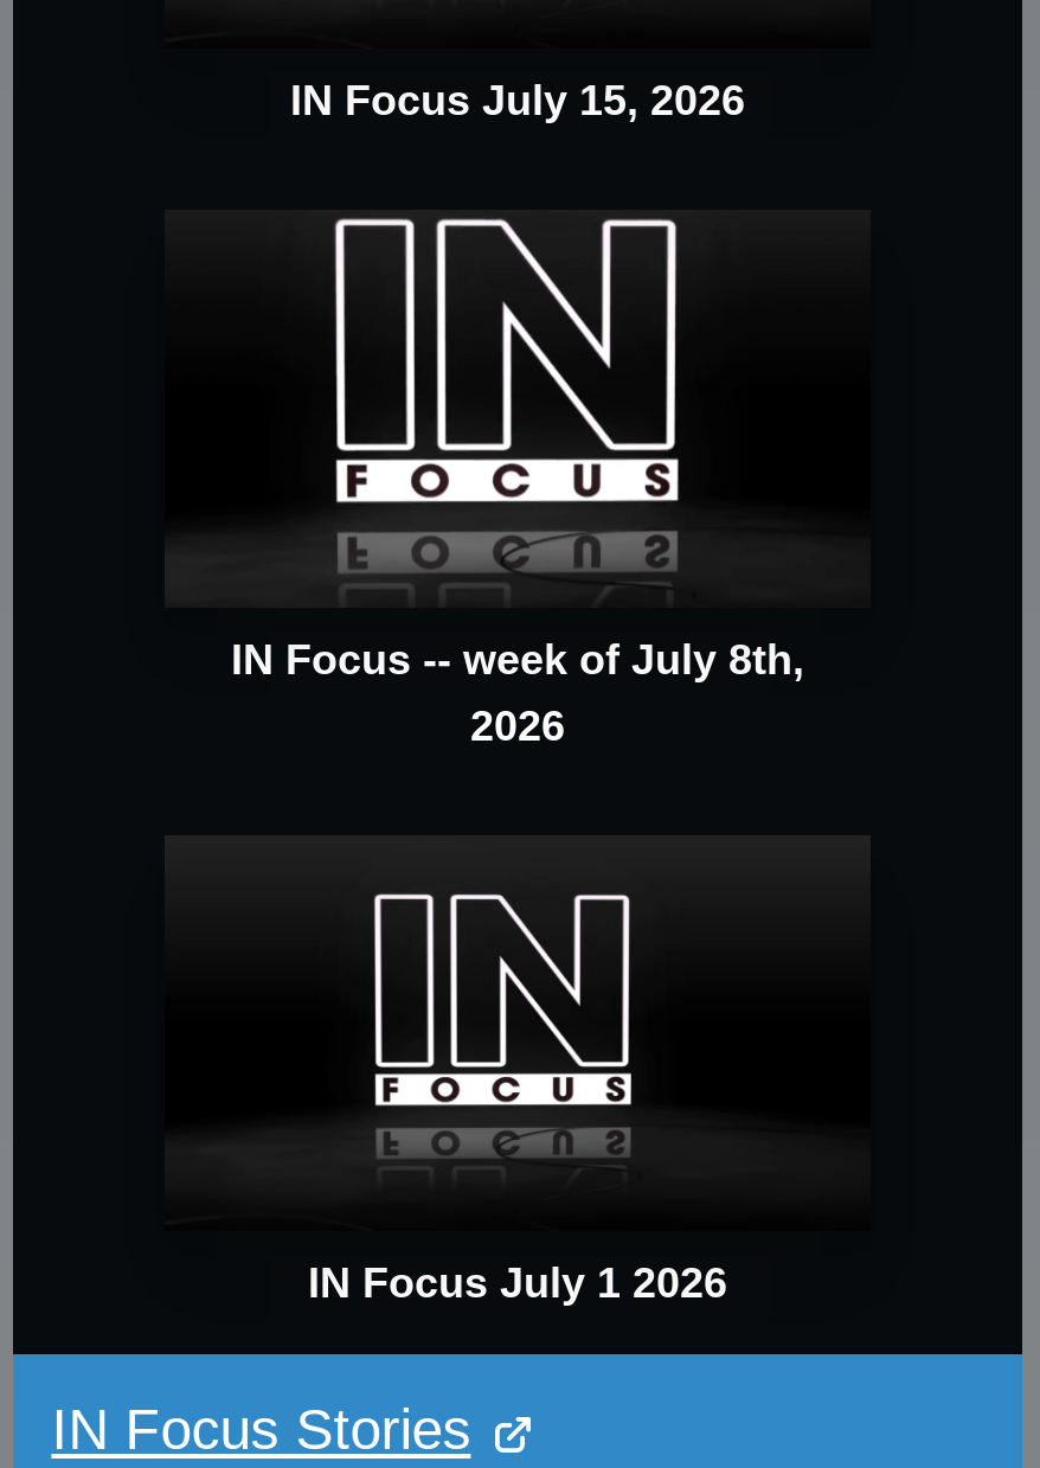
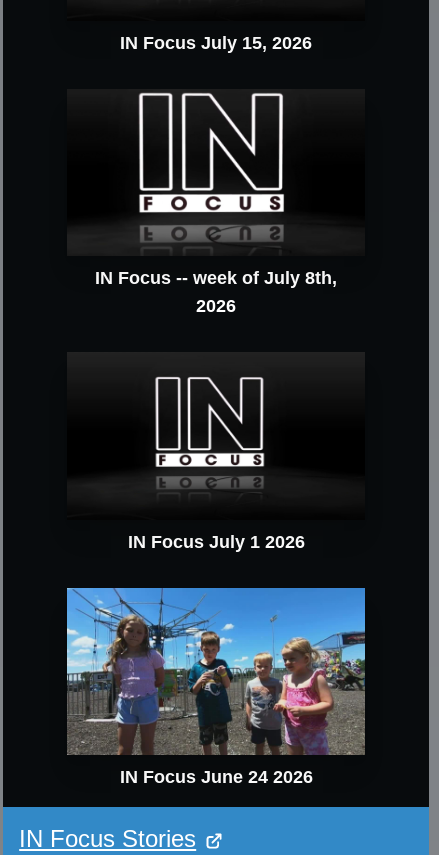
none -> [66,587,366,787] [image] | IN Focus June 24 2026

